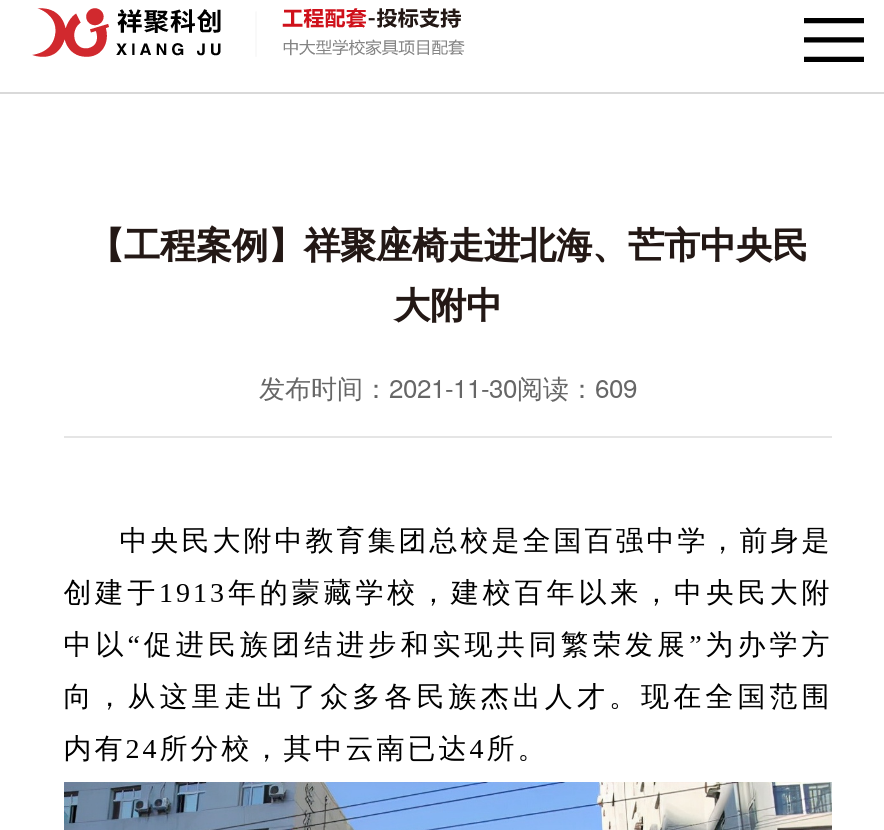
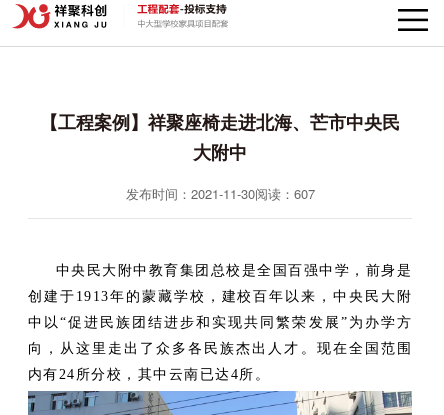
[259,369,637,407] 发布时间：2021-11-30阅读：609 -> [125,184,314,203] 发布时间：2021-11-30阅读：607

